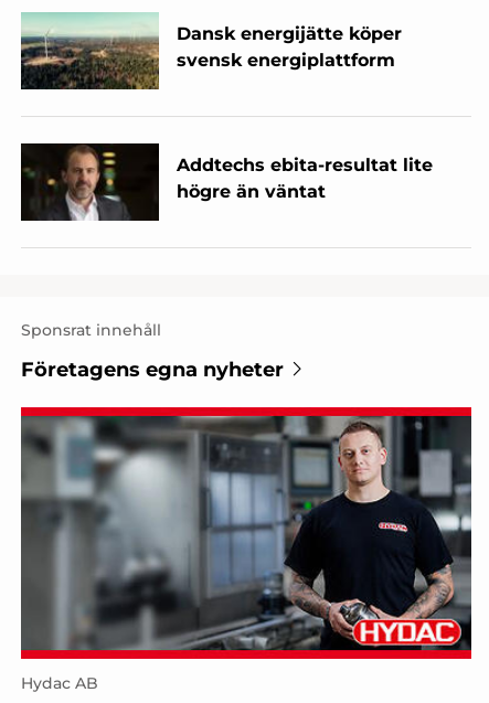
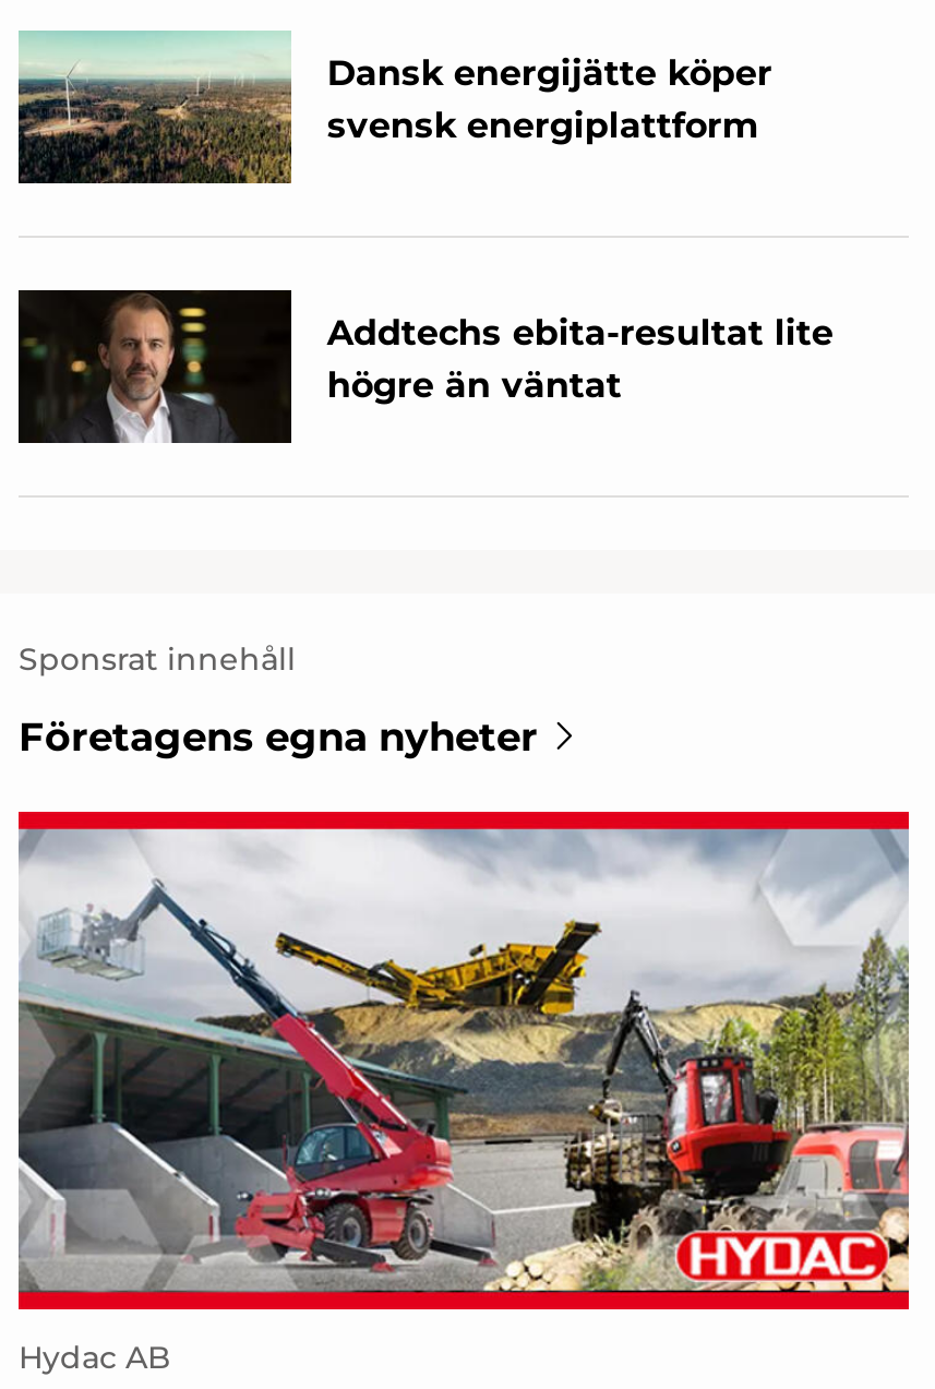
[20,415,472,651] [image] -> [19,827,911,1294] [image]

